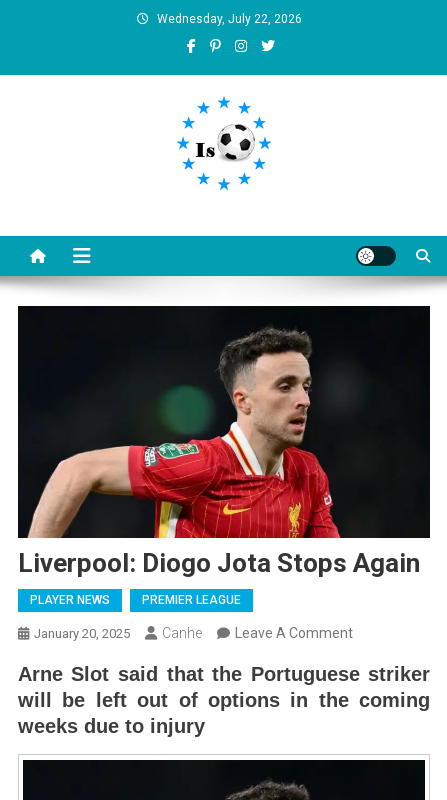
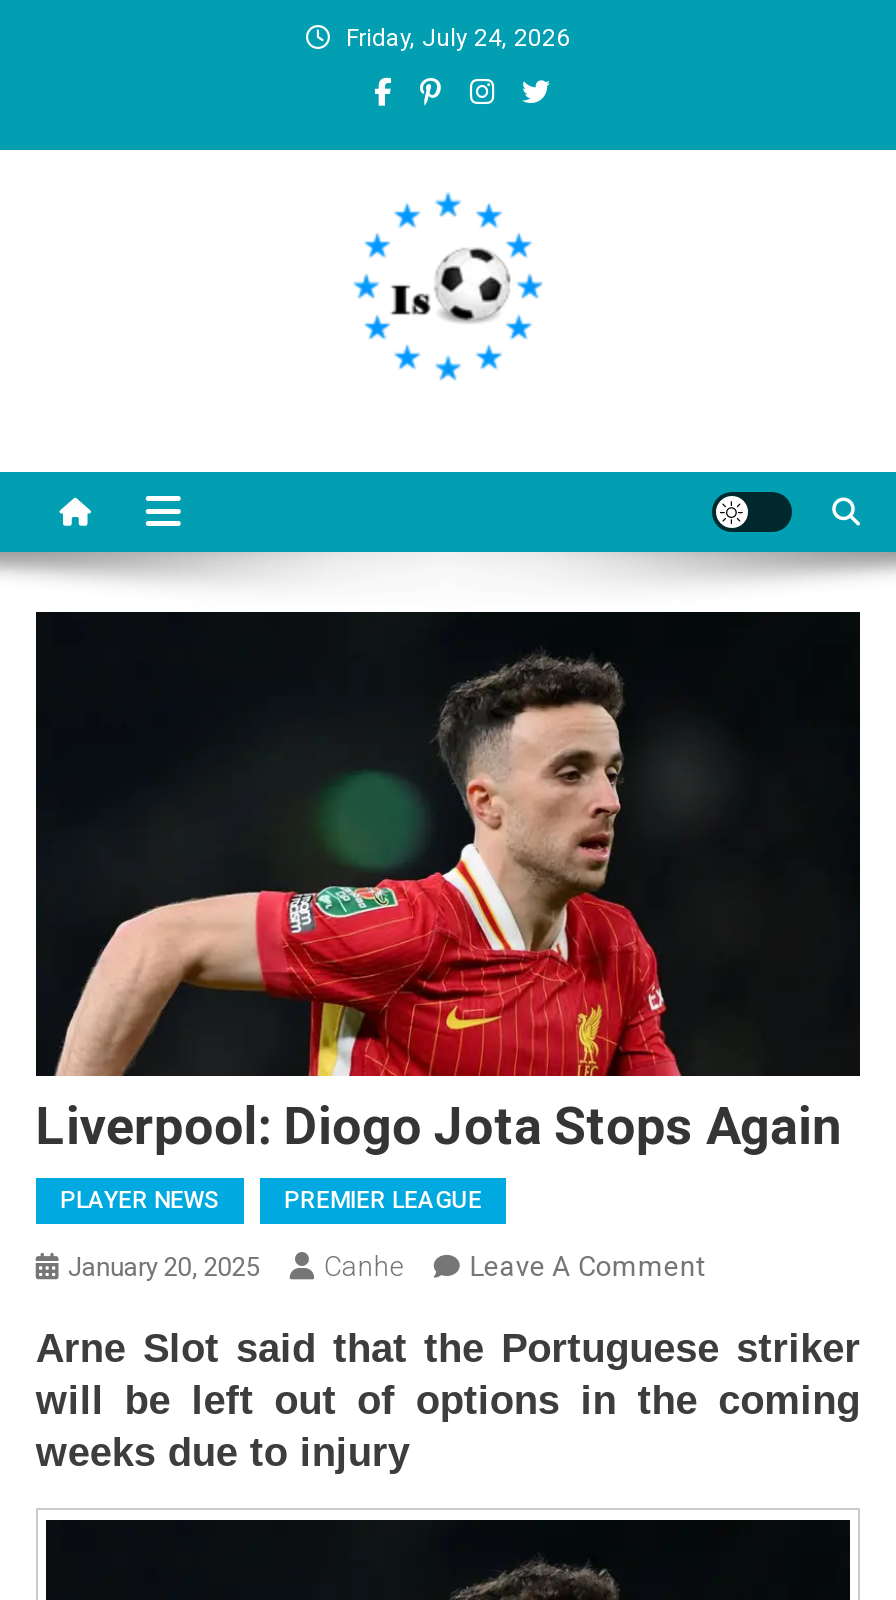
[156,12,301,26] Wednesday, July 22, 2026 -> [346,24,570,52] Friday, July 24, 2026

